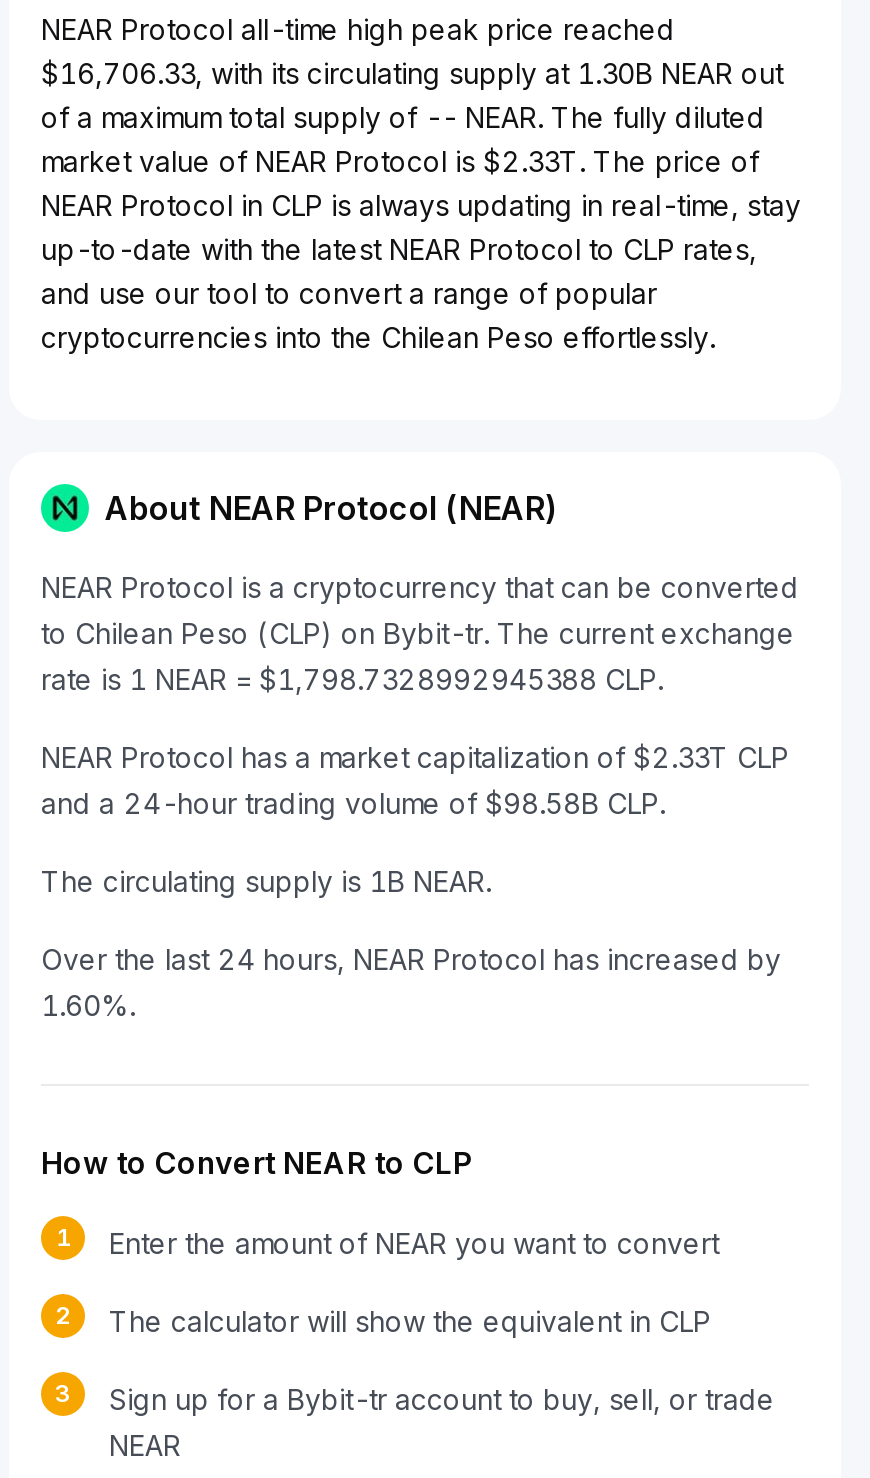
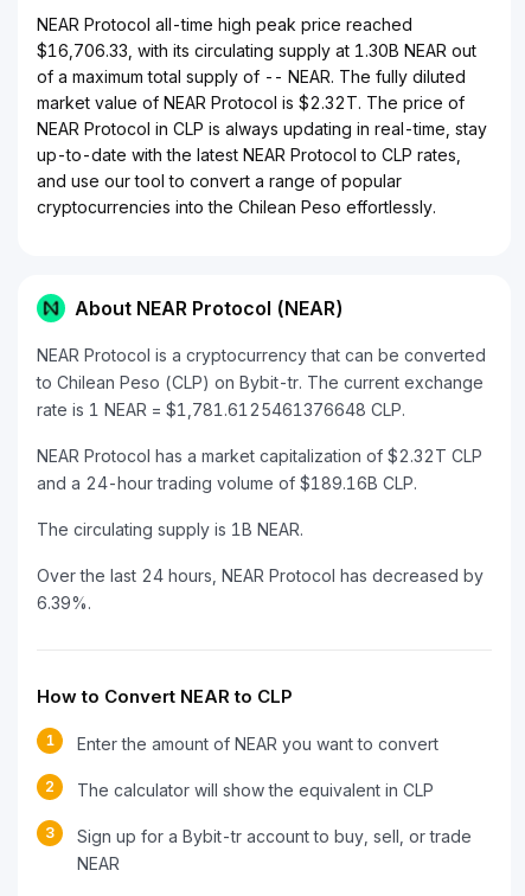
[41,144,759,178] market value of NEAR Protocol is $2.33T. The price of -> [37,92,465,113] market value of NEAR Protocol is $2.32T. The price of
[41,662,663,696] rate is 1 NEAR = $1,798.7328992945388 CLP. -> [37,399,405,420] rate is 1 NEAR = $1,781.6125461376648 CLP.
[41,740,789,774] NEAR Protocol has a market capitalization of $2.33T CLP -> [37,446,482,466] NEAR Protocol has a market capitalization of $2.32T CLP
[41,786,665,820] and a 24-hour trading volume of $98.58B CLP. -> [37,473,417,493] and a 24-hour trading volume of $189.16B CLP.
[41,942,781,976] Over the last 24 hours, NEAR Protocol has increased by -> [37,565,484,585] Over the last 24 hours, NEAR Protocol has decreased by
[41,988,135,1022] 1.60%. -> [37,593,91,613] 6.39%.

